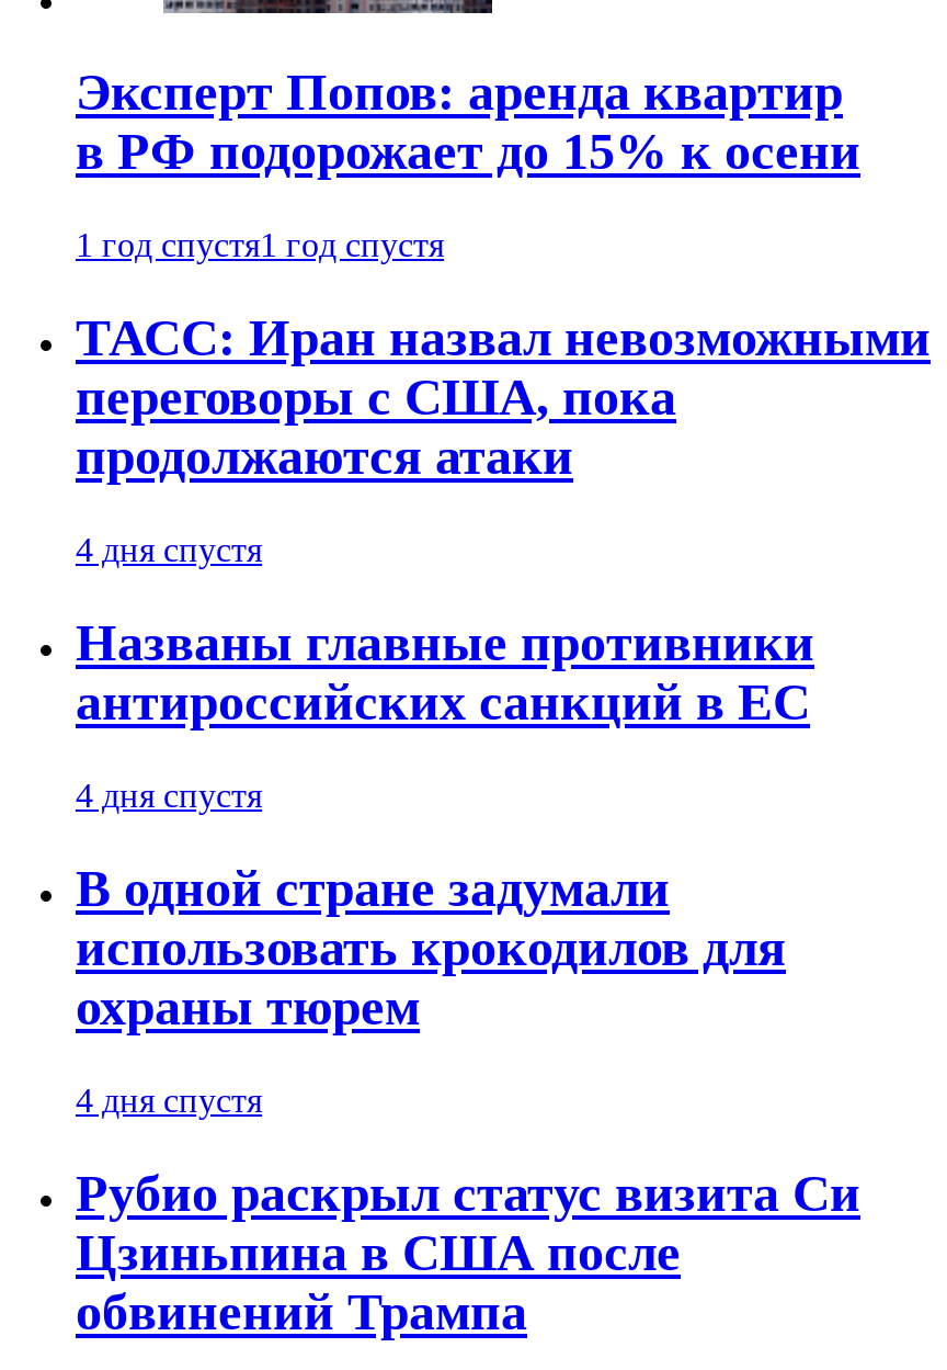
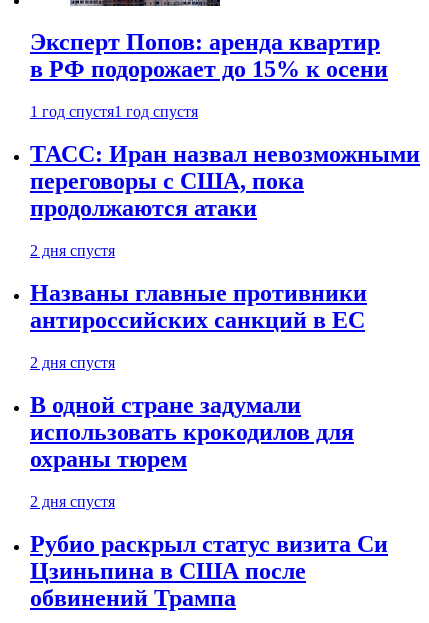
[76,531,262,568] 4 дня спустя -> [30,242,115,259] 2 дня спустя
[76,776,262,814] 4 дня спустя -> [30,354,115,371] 2 дня спустя
[76,1081,262,1118] 4 дня спустя -> [30,493,115,510] 2 дня спустя

